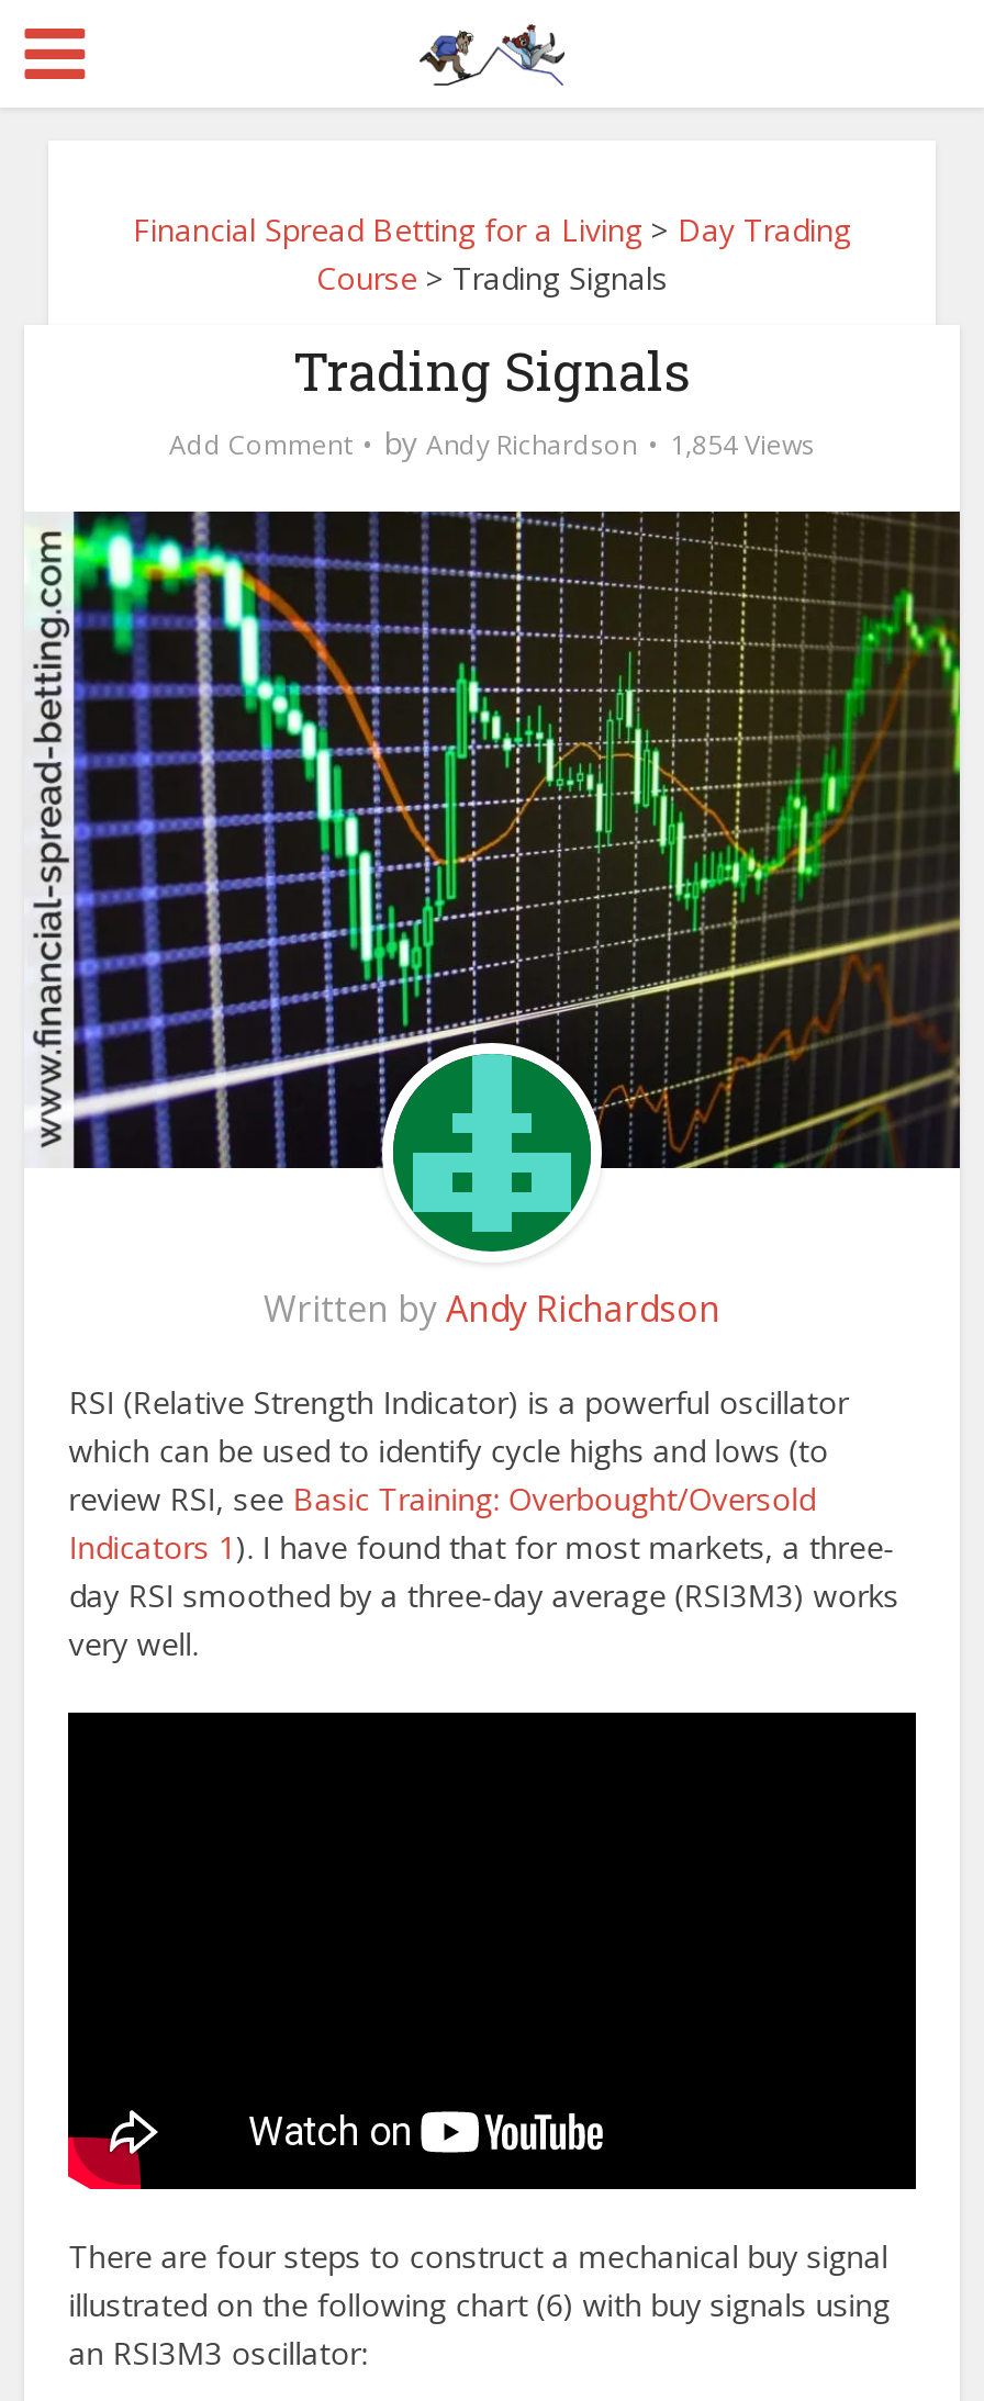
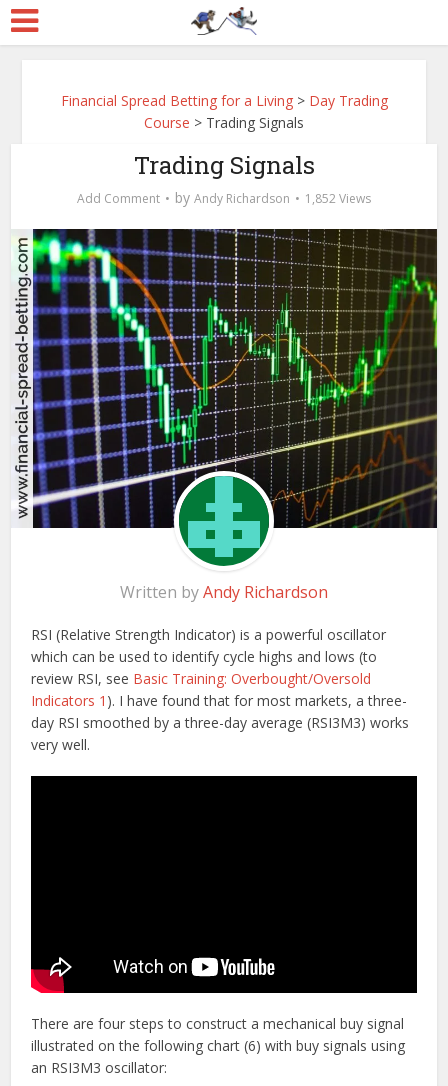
[169,422,815,463] Add Comment by Andy Richardson 1,854 Views -> [77,188,371,207] Add Comment by Andy Richardson 1,852 Views

